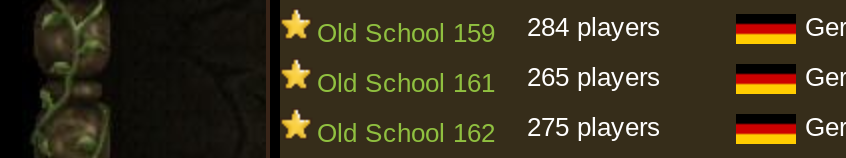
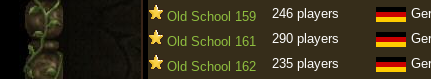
[317,12,661,48] Old School 159 284 players -> [166,6,338,24] Old School 159 246 players
[317,62,661,98] Old School 161 265 players -> [166,31,338,49] Old School 161 290 players
[317,112,661,148] Old School 162 275 players -> [166,56,338,74] Old School 162 235 players

